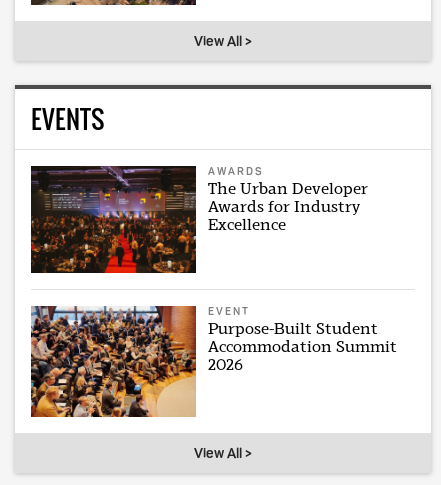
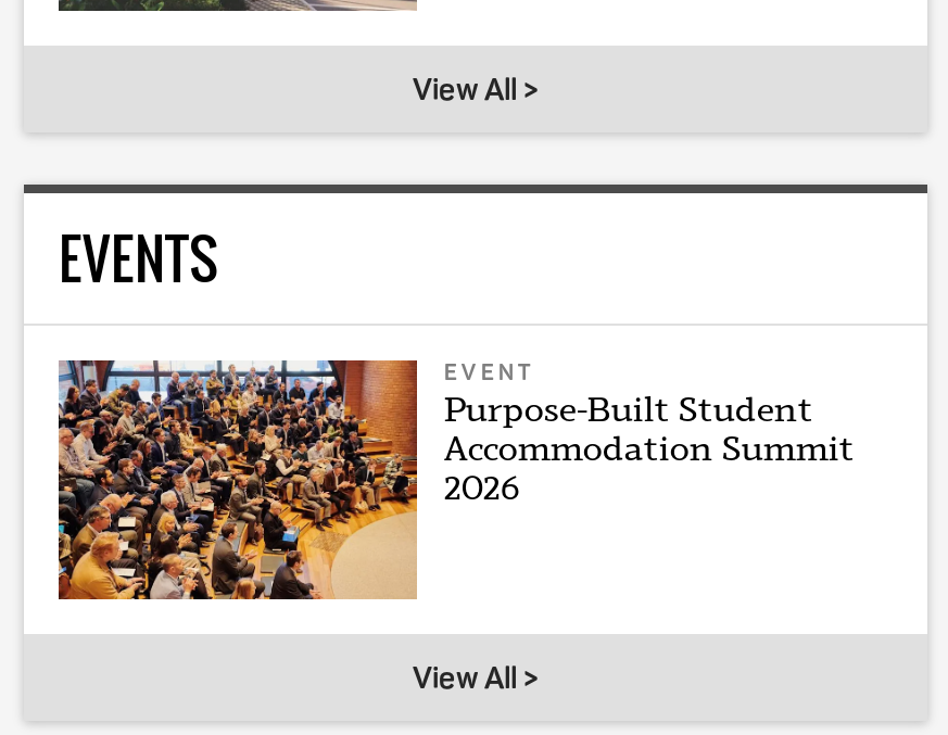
[30,165,368,274] [image] | AWARDS | The Urban Developer | Awards for Industry | Excellence -> none

